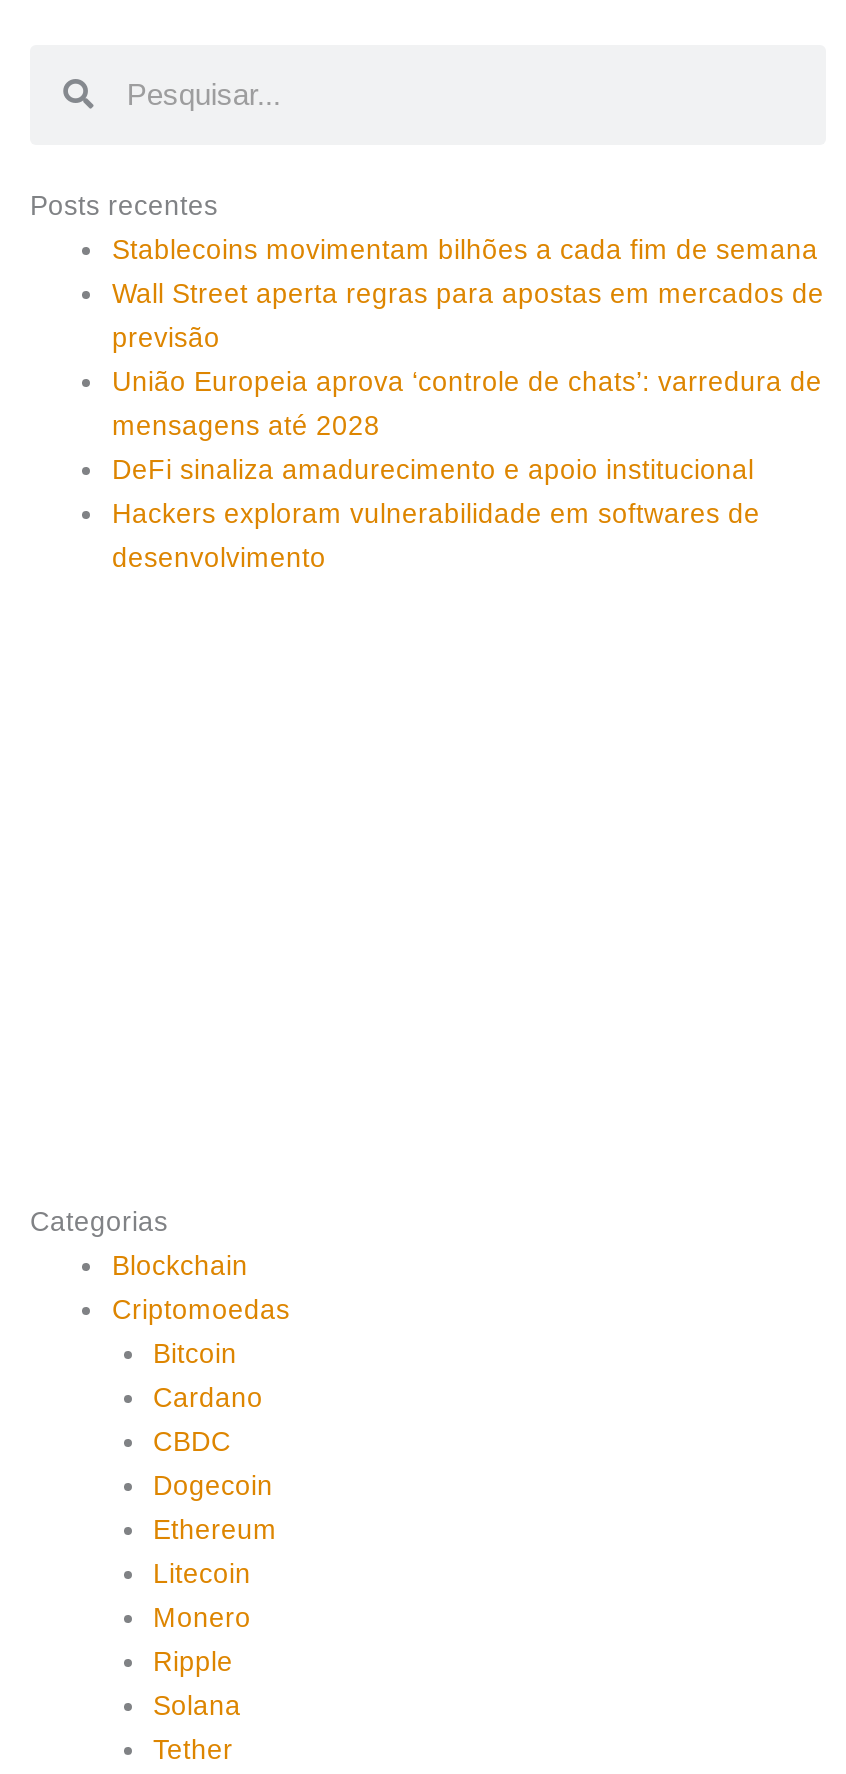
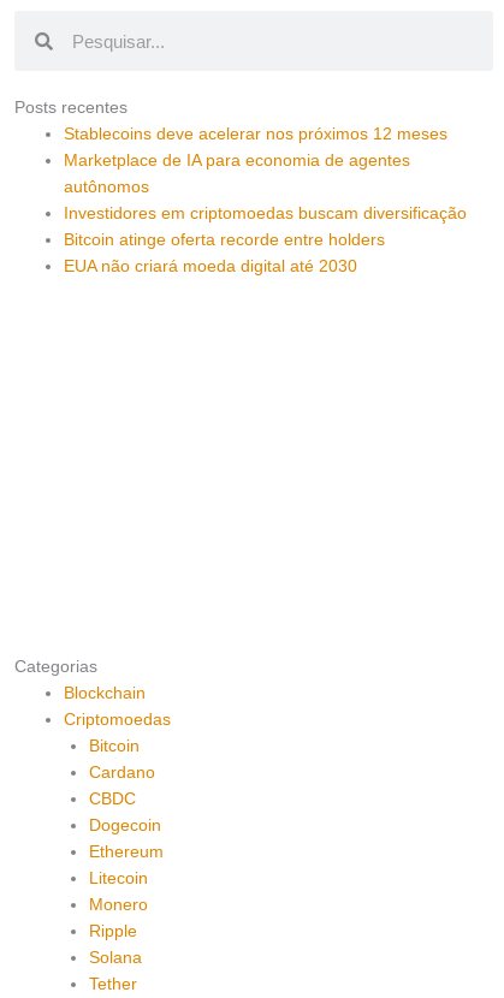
[112,235,824,573] Stablecoins movimentam bilhões a cada fim de semana | Wall Street aperta regras para apostas em mercados de | previsão | União Europeia aprova ‘controle de chats’: varredura de | mensagens até 2028 | DeFi sinaliza amadurecimento e apoio institucional | Hackers exploram vulnerabilidade em softwares de | desenvolvimento -> [64,125,467,276] Stablecoins deve acelerar nos próximos 12 meses | Marketplace de IA para economia de agentes | autônomos | Investidores em criptomoedas buscam diversificação | Bitcoin atinge oferta recorde entre holders | EUA não criará moeda digital até 2030

